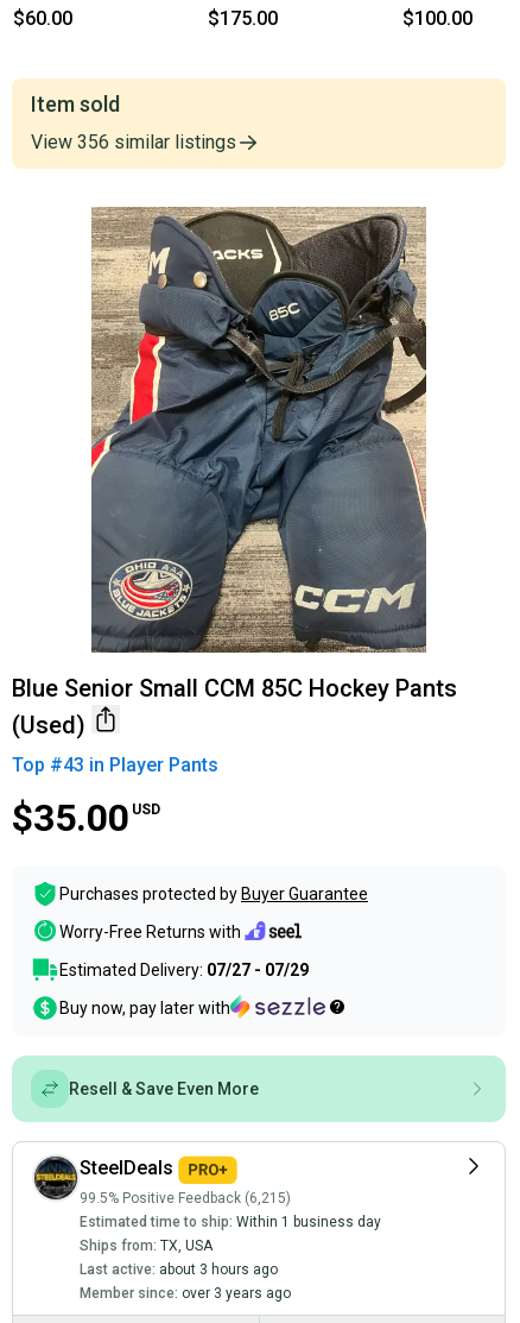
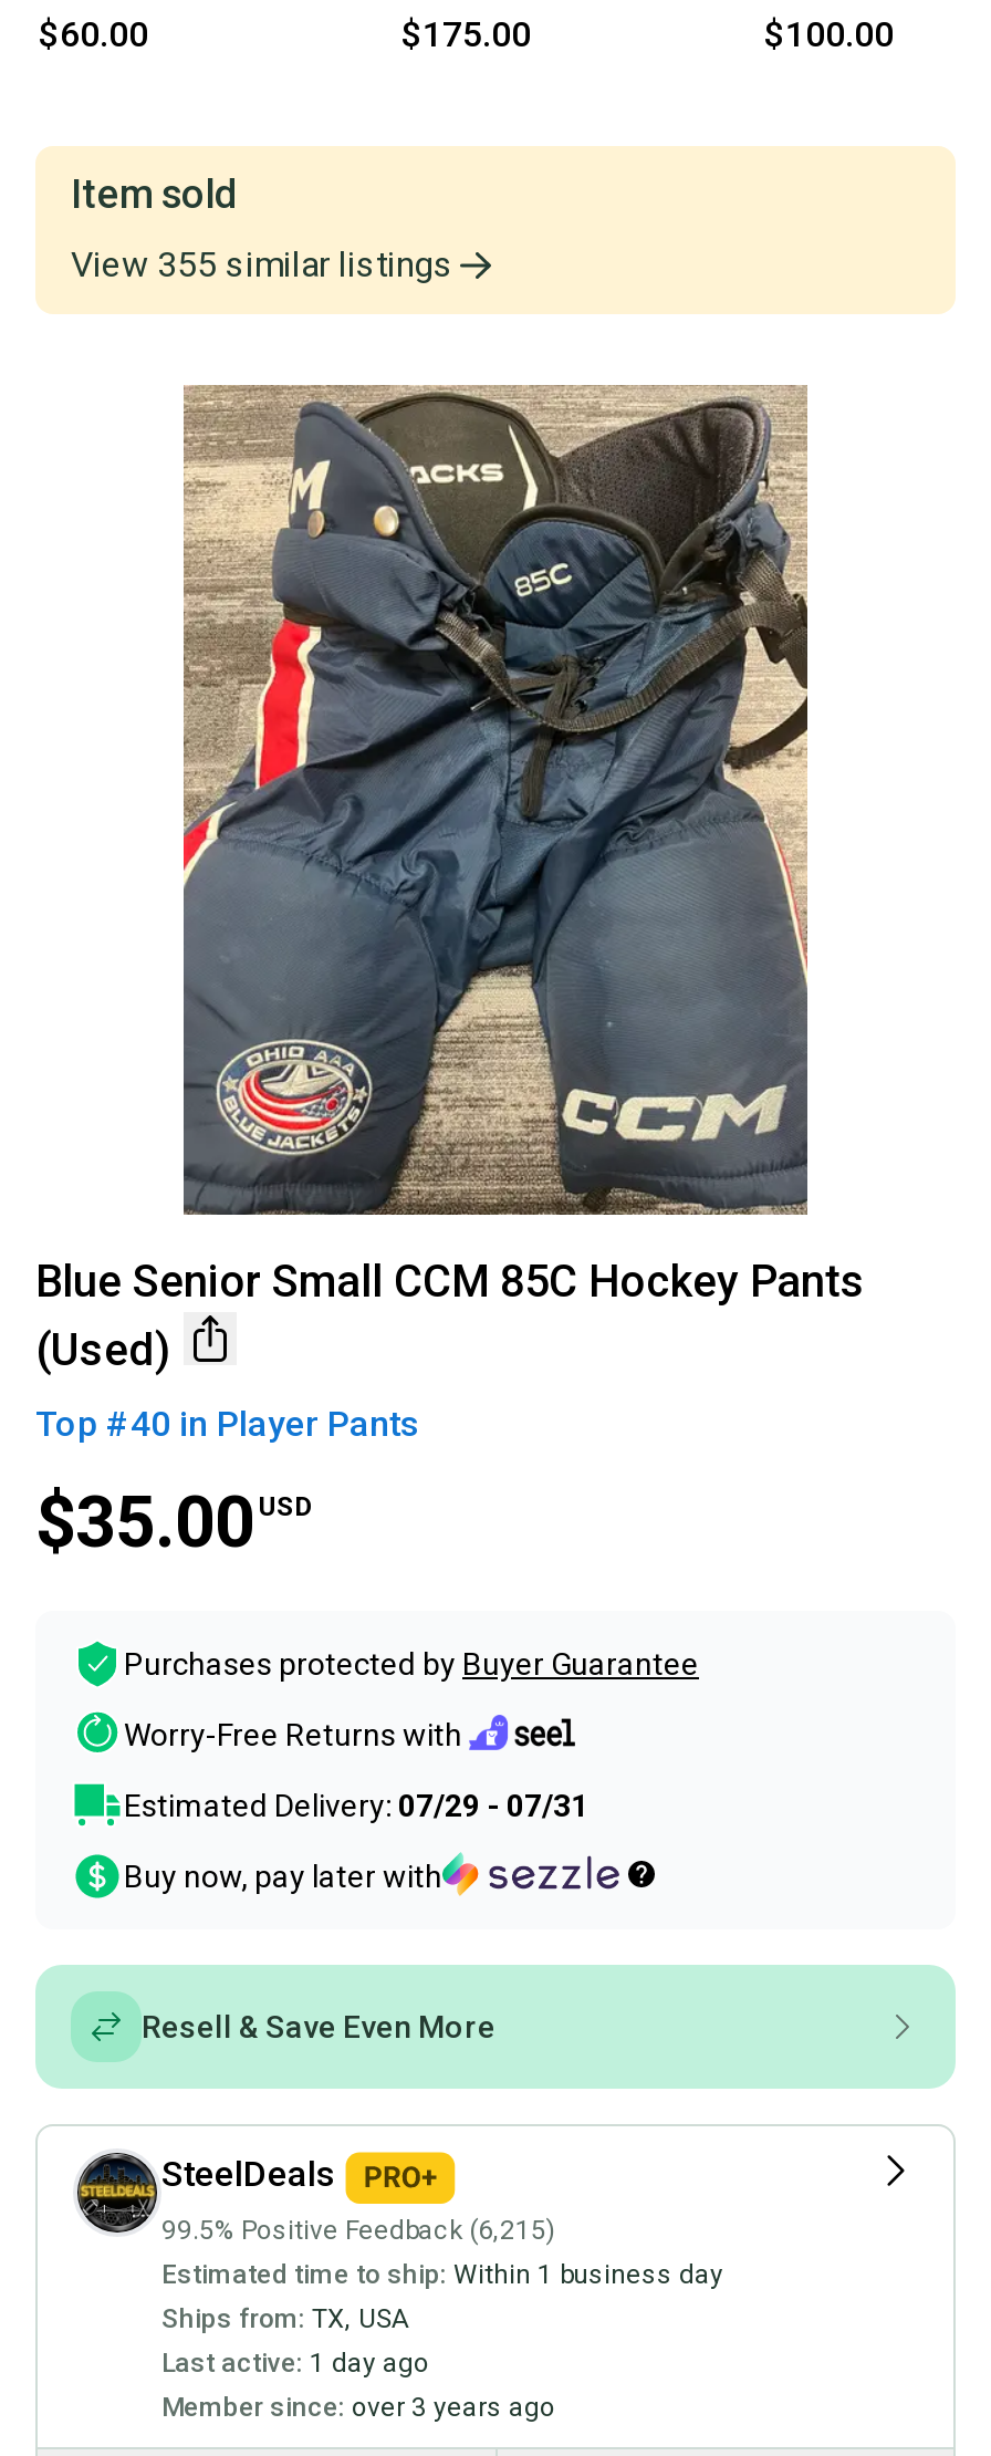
[31,131,236,154] View 356 similar listings -> [71,244,453,286] View 355 similar listings
[12,754,218,777] Top #43 in Player Pants -> [35,1404,420,1446] Top #40 in Player Pants
[59,961,309,980] Estimated Delivery: 07/27 - 07/29 -> [124,1789,588,1824] Estimated Delivery: 07/29 - 07/31
[80,1261,278,1278] Last active: about 3 hours ago -> [161,2348,429,2379] Last active: 1 day ago

